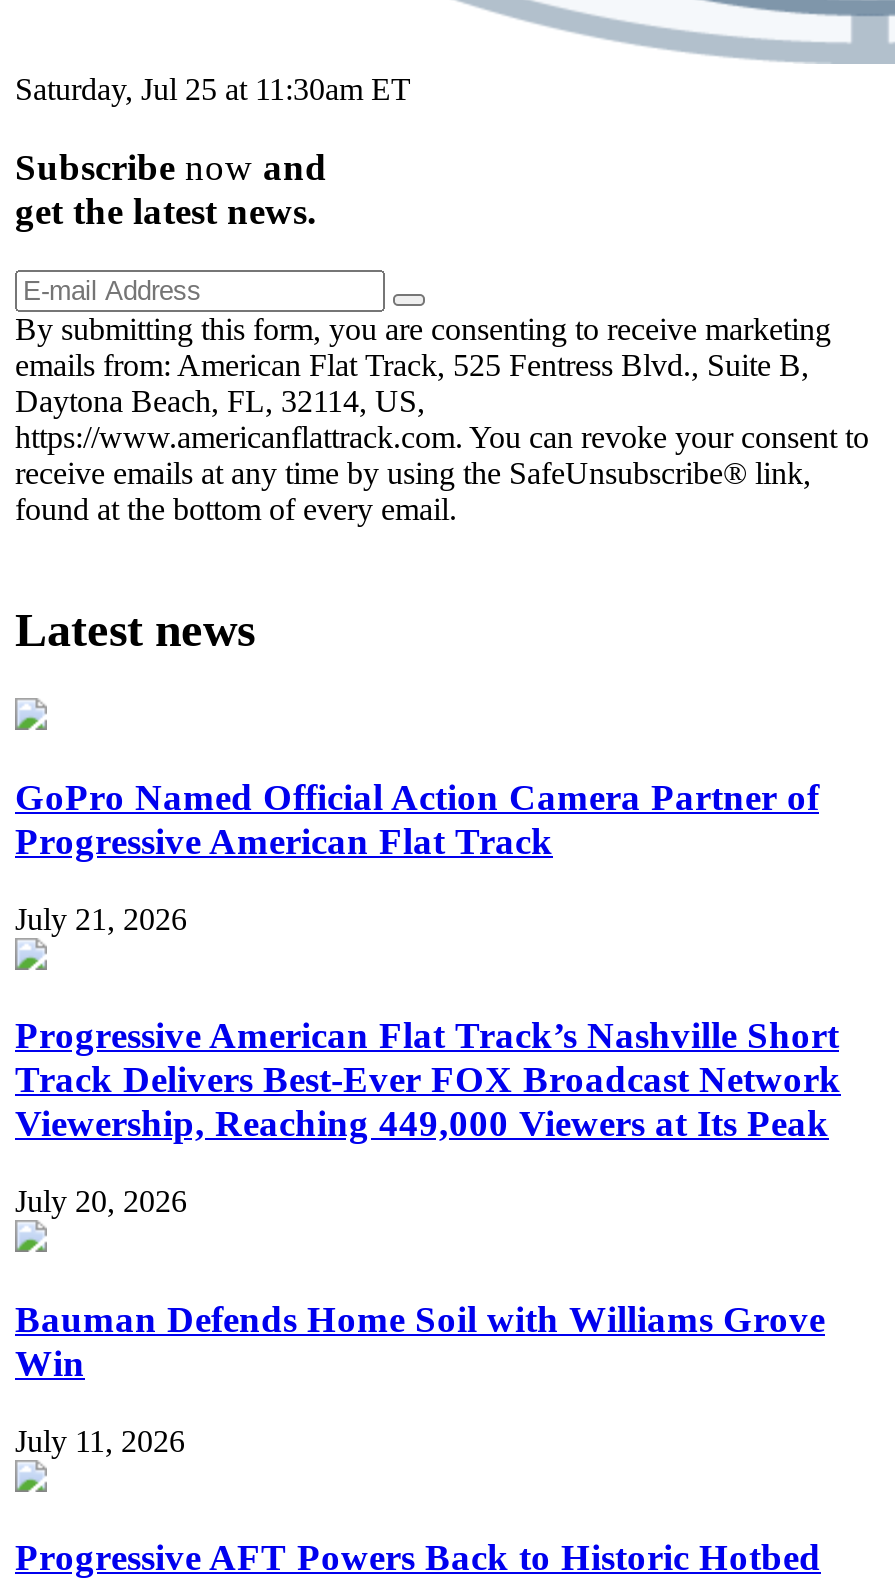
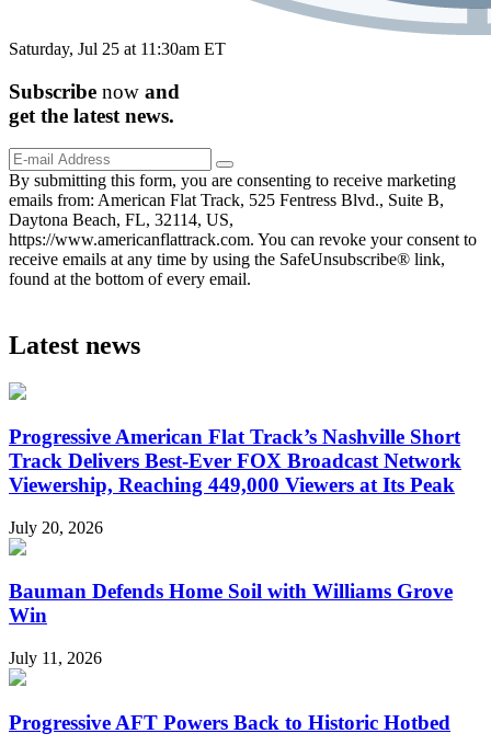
[15,776,819,935] GoPro Named Official Action Camera Partner of | Progressive American Flat Track | July 21, 2026 -> none

